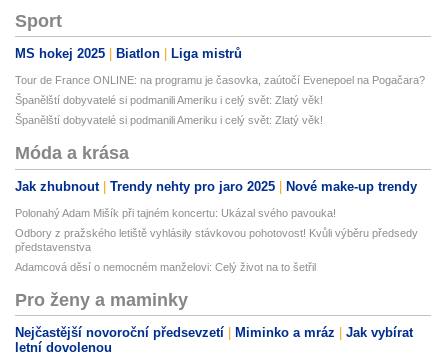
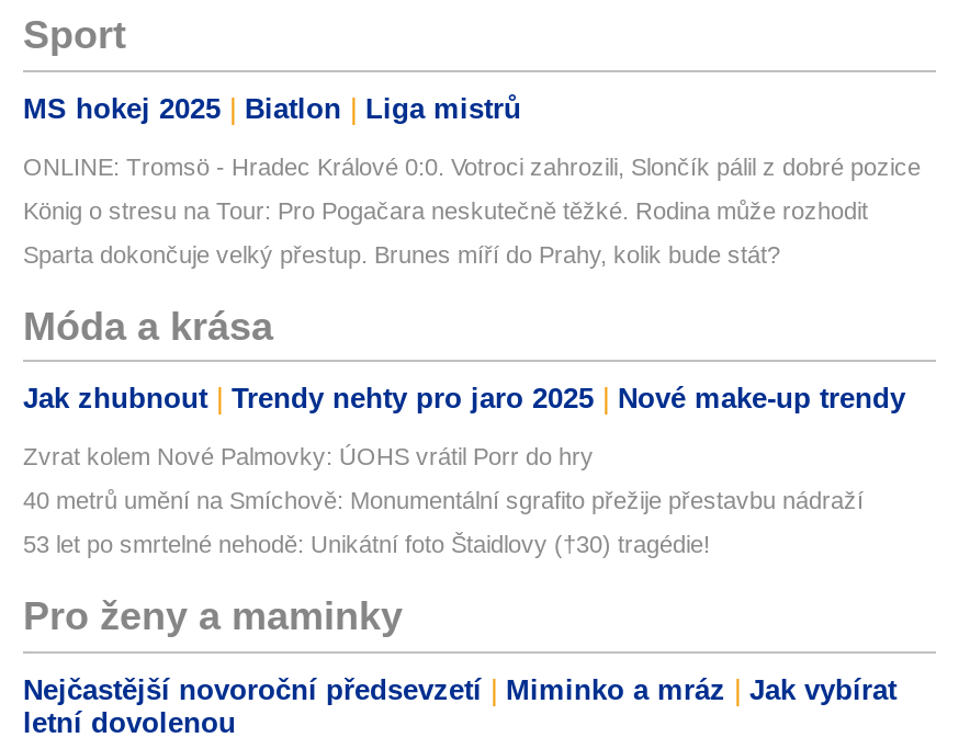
[15,74,425,86] Tour de France ONLINE: na programu je časovka, zaútočí Evenepoel na Pogačara? -> [23,153,921,180] ONLINE: Tromsö - Hradec Králové 0:0. Votroci zahrozili, Slončík pálil z dobré pozice
[15,94,323,106] Španělští dobyvatelé si podmanili Ameriku i celý svět: Zlatý věk! -> [23,197,868,223] König o stresu na Tour: Pro Pogačara neskutečně těžké. Rodina může rozhodit
[15,114,323,126] Španělští dobyvatelé si podmanili Ameriku i celý svět: Zlatý věk! -> [23,241,780,267] Sparta dokončuje velký přestup. Brunes míří do Prahy, kolik bude stát?
[15,207,336,219] Polonahý Adam Mišík při tajném koncertu: Ukázal svého pavouka! -> [23,444,594,470] Zvrat kolem Nové Palmovky: ÚOHS vrátil Porr do hry
[15,227,418,253] Odbory z pražského letiště vyhlásily stávkovou pohotovost! Kvůli výběru předsedy | představenstva -> [23,488,864,514] 40 metrů umění na Smíchově: Monumentální sgrafito přežije přestavbu nádraží
[15,261,316,273] Adamcová děsí o nemocném manželovi: Celý život na to šetřil -> [23,532,710,558] 53 let po smrtelné nehodě: Unikátní foto Štaidlovy (†30) tragédie!

